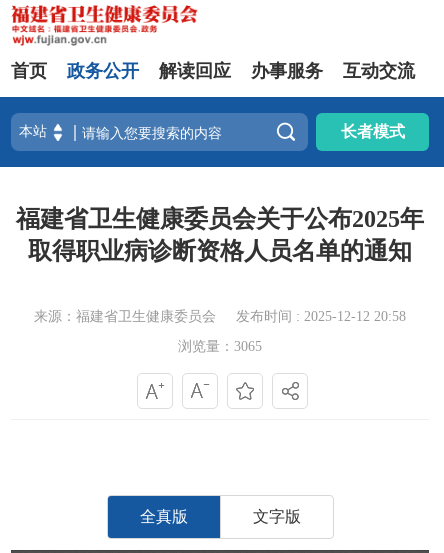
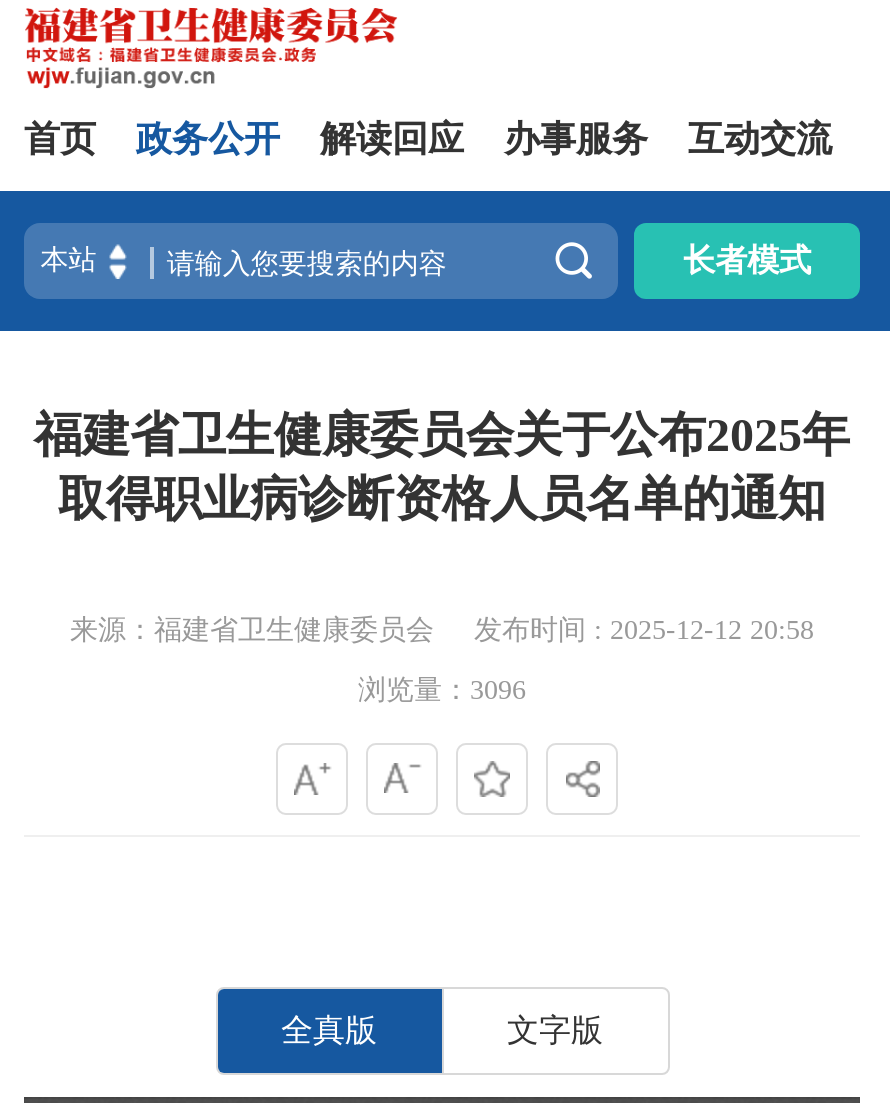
[178,339,262,354] 浏览量：3065 -> [358,675,526,705] 浏览量：3096

